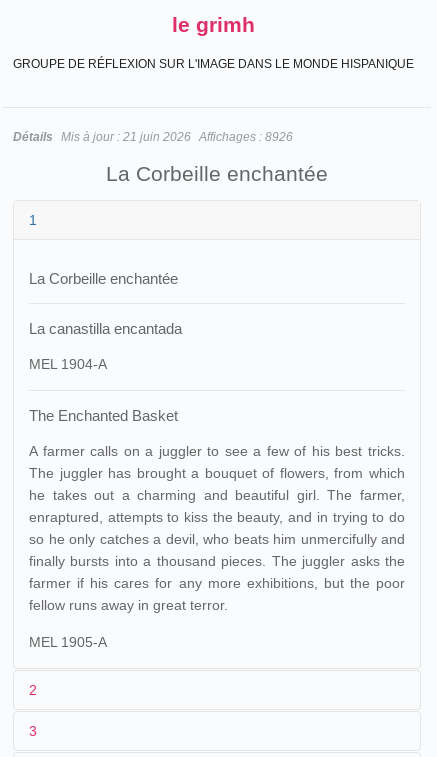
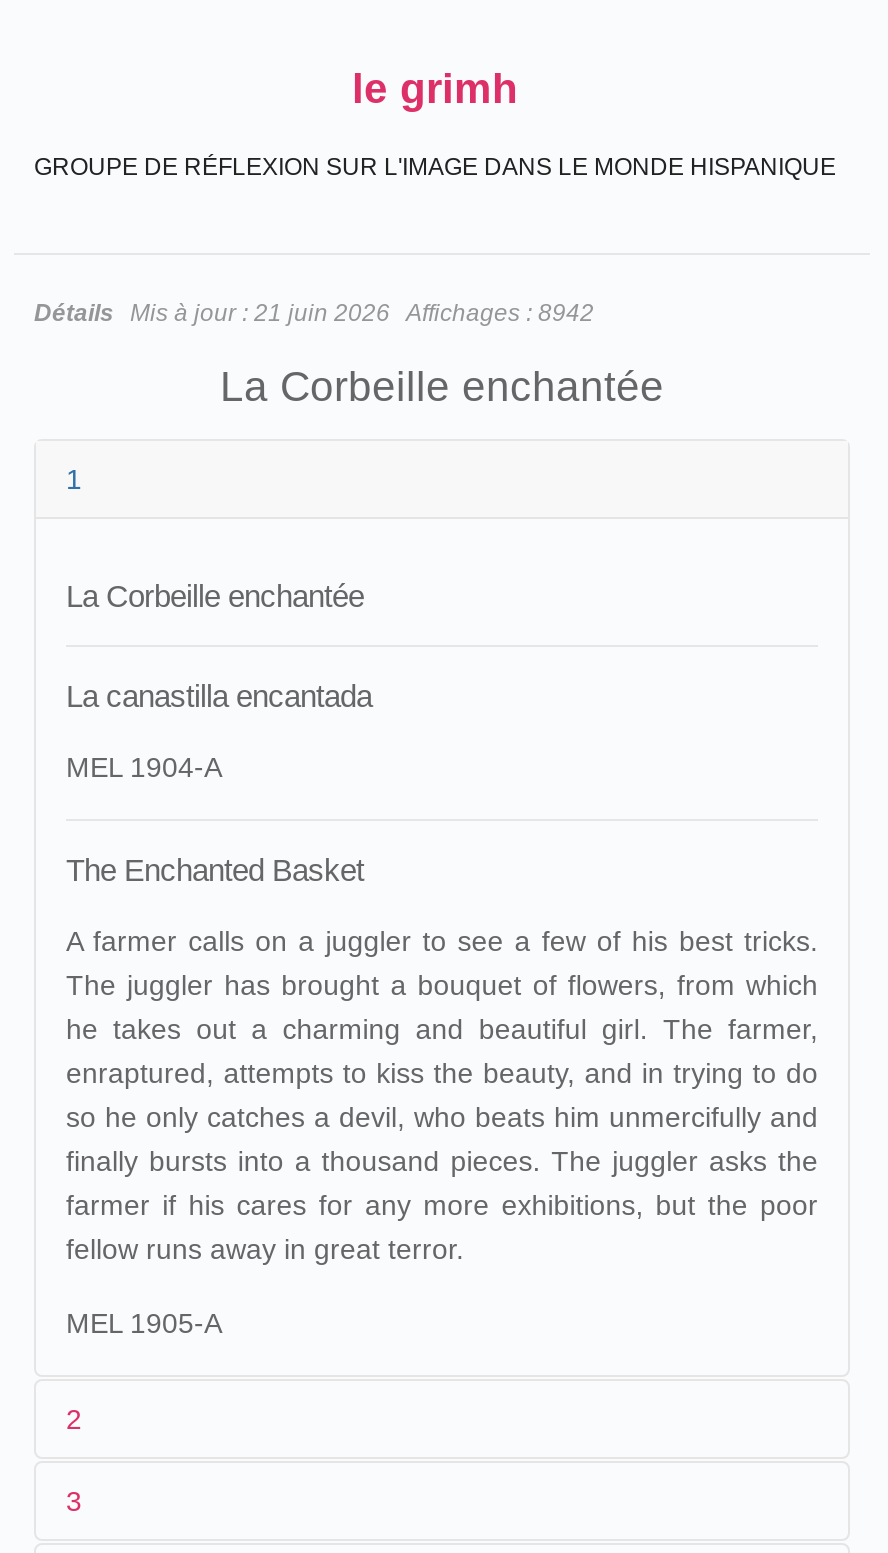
[13,130,293,144] Détails Mis à jour : 21 juin 2026 Affichages : 8926 -> [34,299,594,327] Détails Mis à jour : 21 juin 2026 Affichages : 8942

